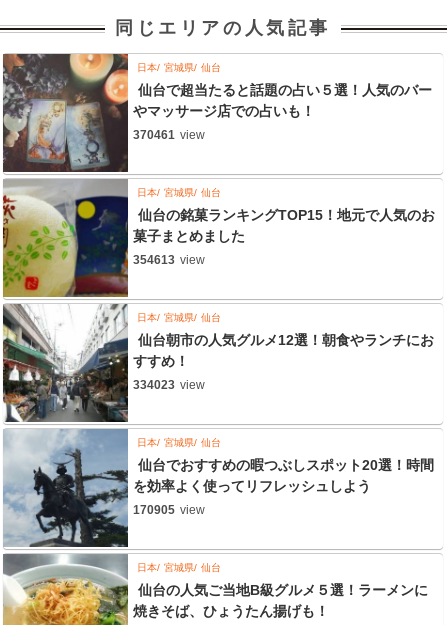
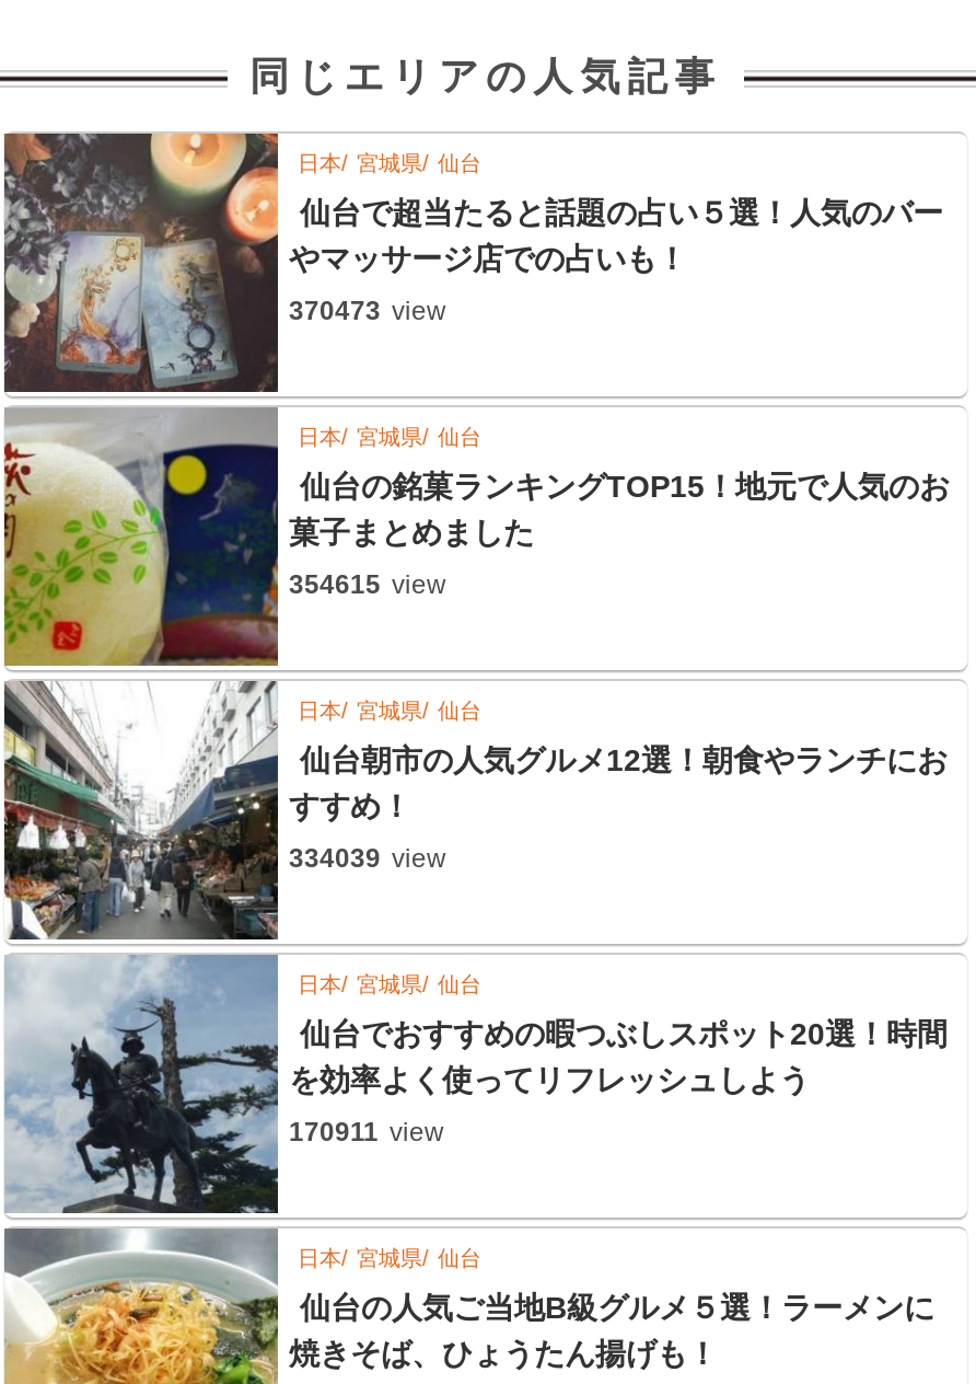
[133,128,205,142] 370461 view -> [289,296,446,326] 370473 view
[133,253,205,267] 354613 view -> [289,569,446,600] 354615 view
[133,378,205,392] 334023 view -> [289,843,446,874] 334039 view
[133,503,205,517] 170905 view -> [289,1117,444,1147] 170911 view

